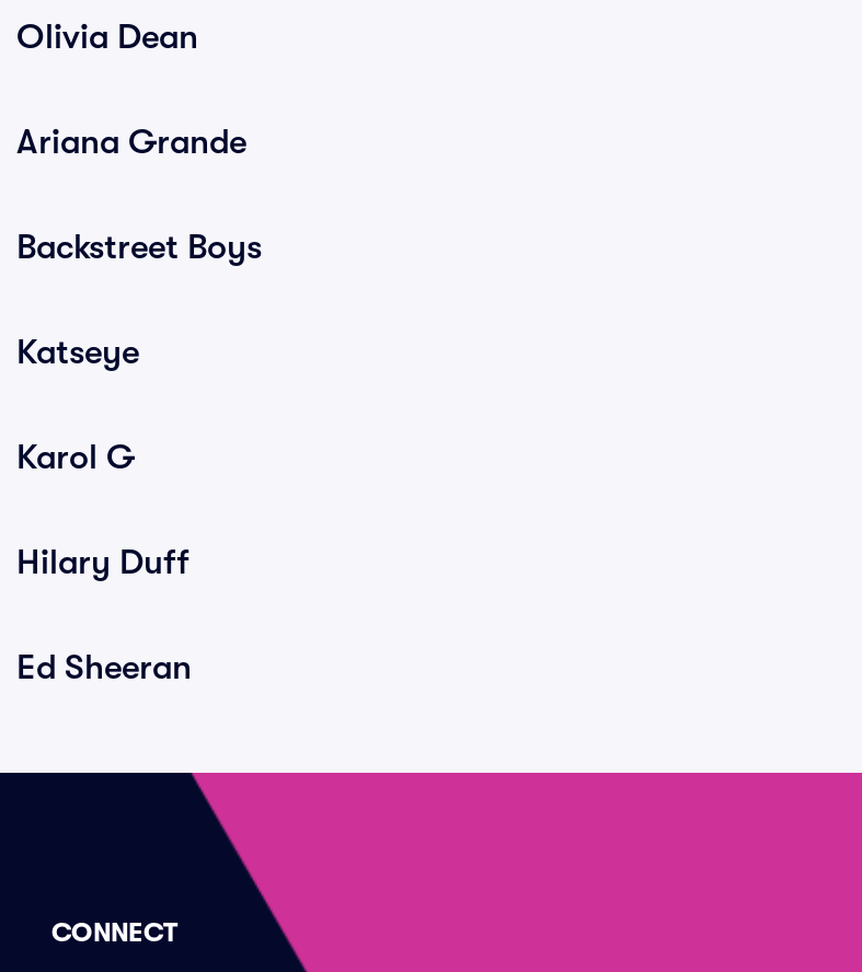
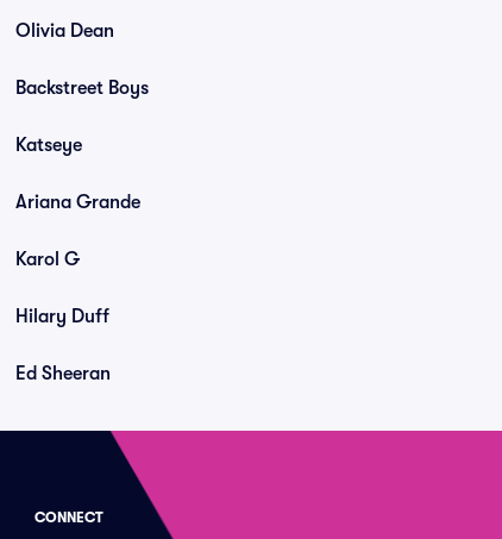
moved [16,123,246,162] -> [15,192,140,213]: Ariana Grande
moved [16,228,262,372] -> [15,77,149,156]: Backstreet Boys | Katseye

